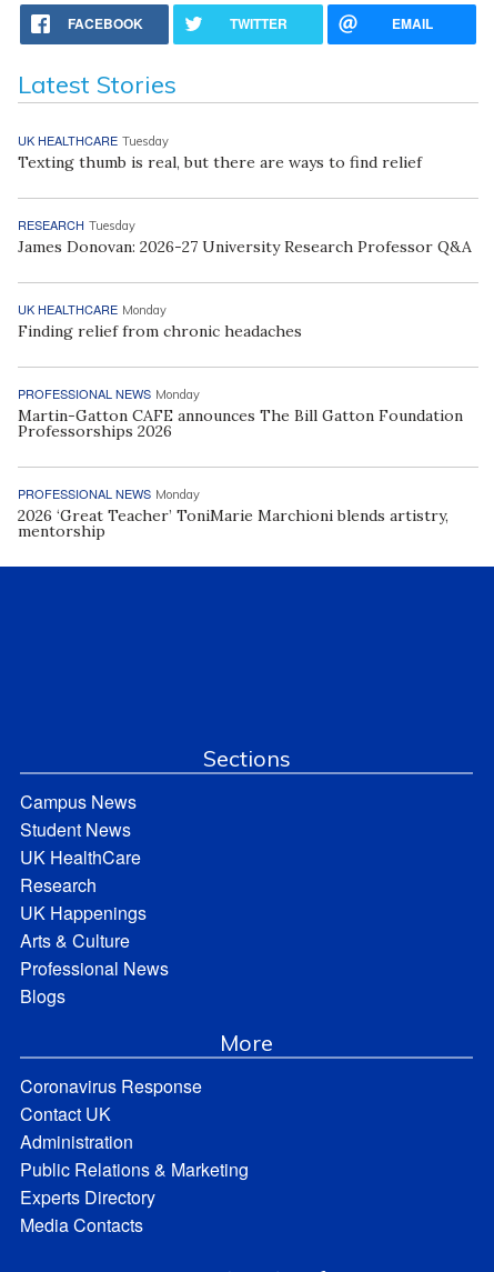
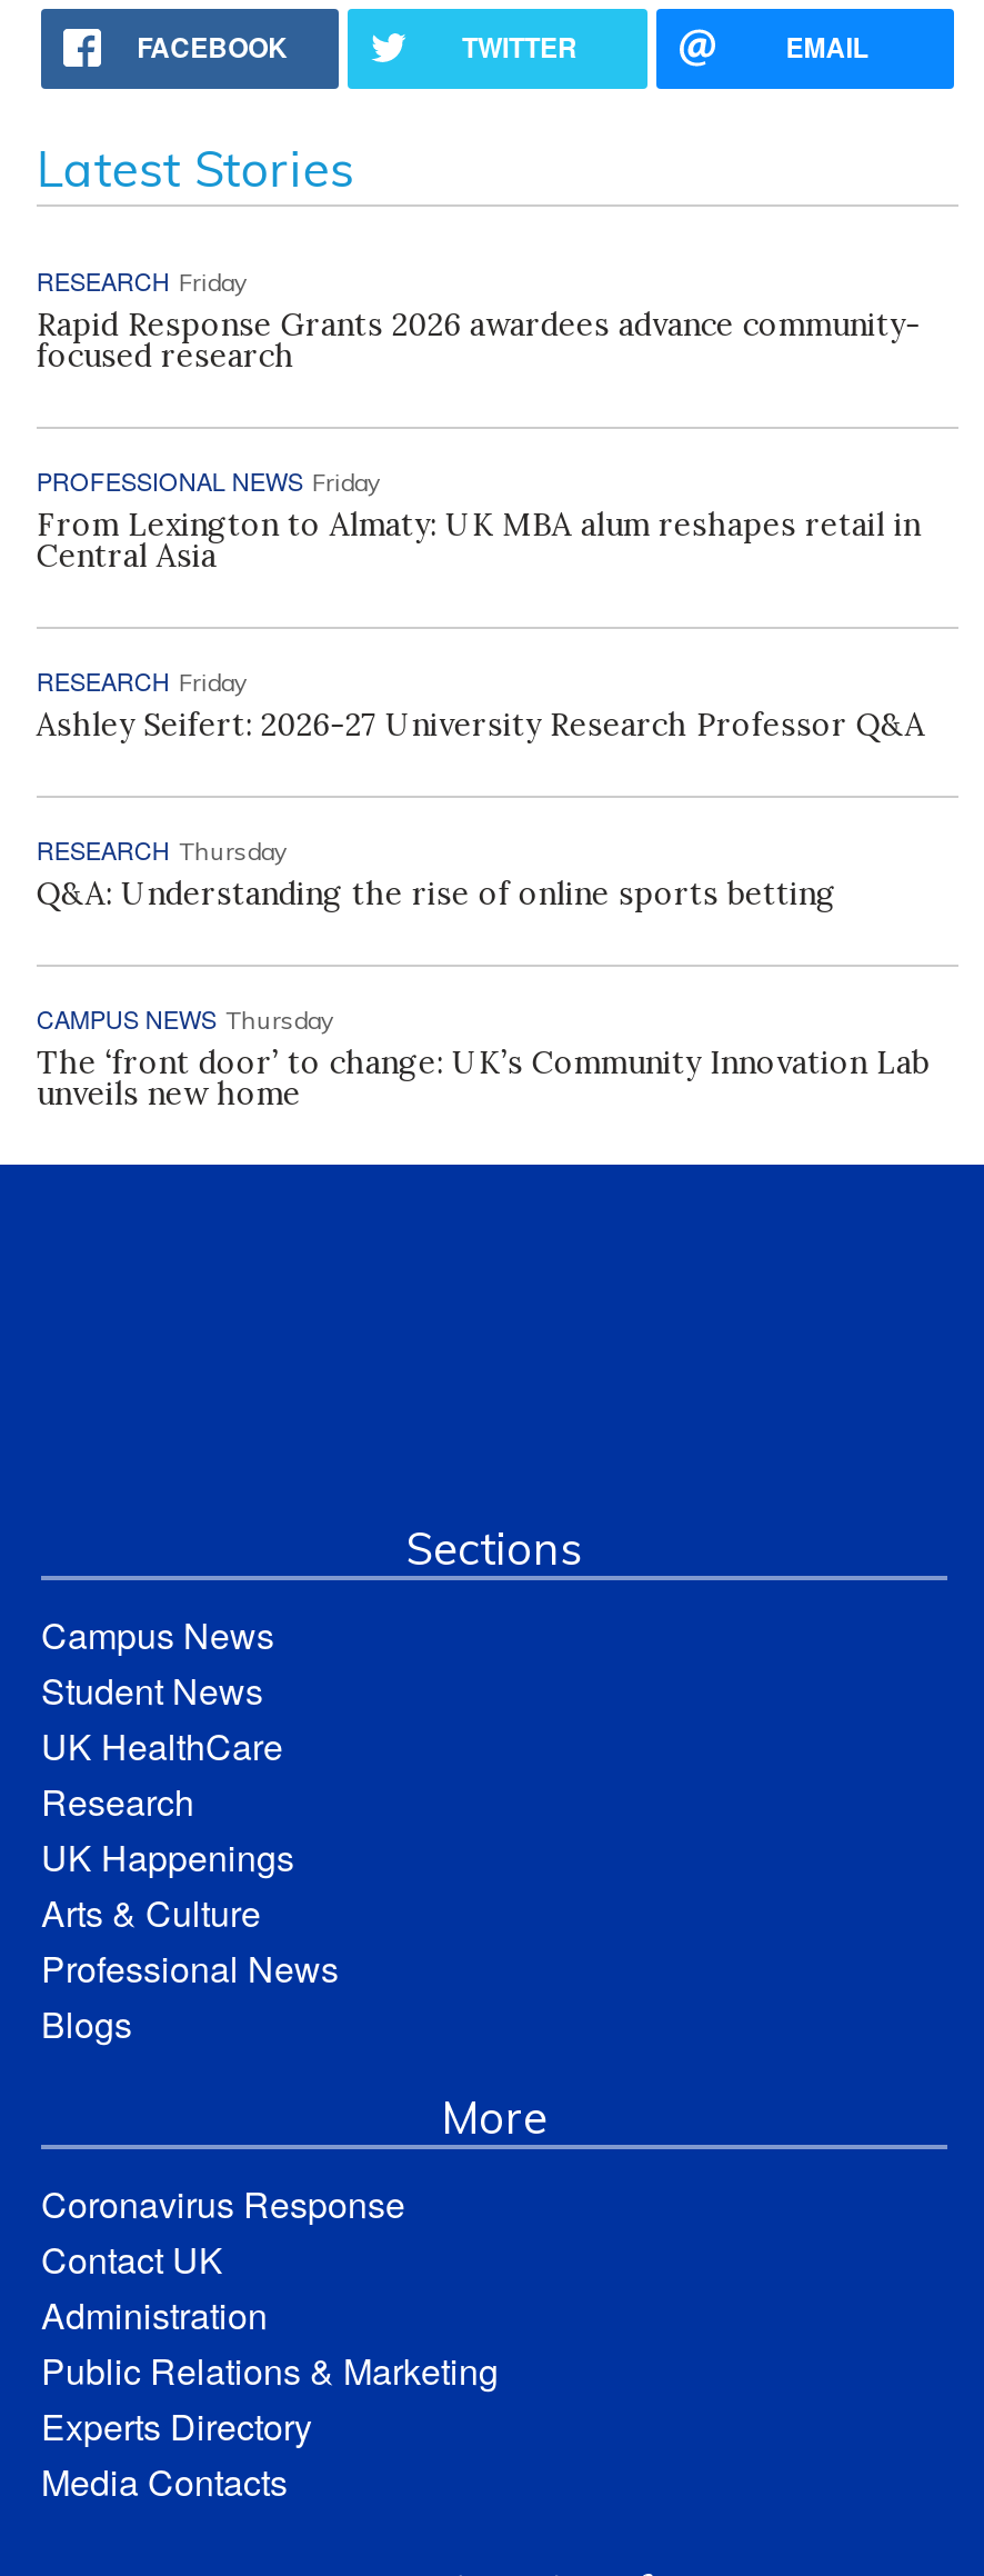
[18,131,422,172] UK HEALTHCARE Tuesday | Texting thumb is real, but there are ways to find relief -> [36,262,920,375] RESEARCH Friday | Rapid Response Grants 2026 awardees advance community- | focused research
[18,215,472,256] RESEARCH Tuesday | James Donovan: 2026-27 University Research Professor Q&A -> [36,462,920,575] PROFESSIONAL NEWS Friday | From Lexington to Almaty: UK MBA alum reshapes retail in | Central Asia
[18,300,302,341] UK HEALTHCARE Monday | Finding relief from chronic headaches -> [36,662,925,744] RESEARCH Friday | Ashley Seifert: 2026-27 University Research Professor Q&A
[18,384,463,441] PROFESSIONAL NEWS Monday | Martin-Gatton CAFE announces The Bill Gatton Foundation | Professorships 2026 -> [36,831,836,913] RESEARCH Thursday | Q&A: Understanding the rise of online sports betting
[18,484,448,541] PROFESSIONAL NEWS Monday | 2026 ‘Great Teacher’ ToniMarie Marchioni blends artistry, | mentorship -> [36,1000,929,1113] CAMPUS NEWS Thursday | The ‘front door’ to change: UK’s Community Innovation Lab | unveils new home

